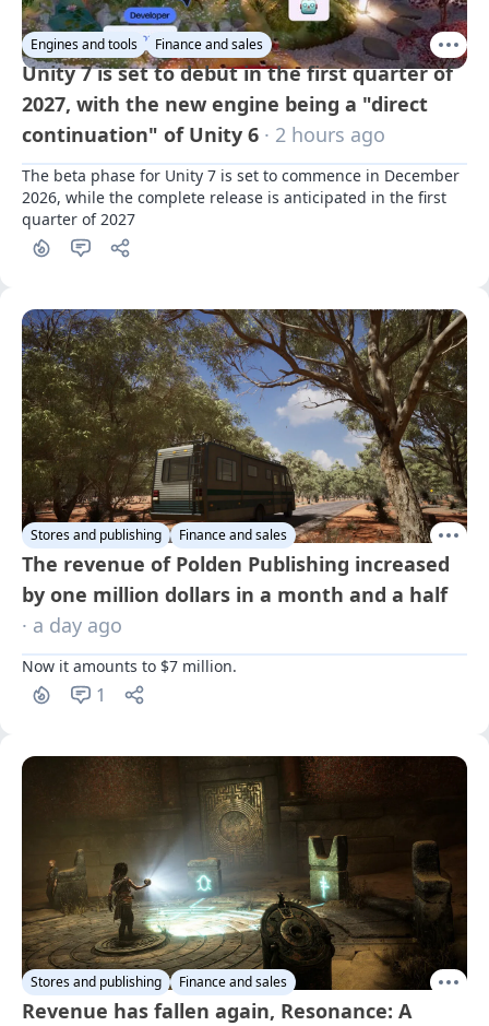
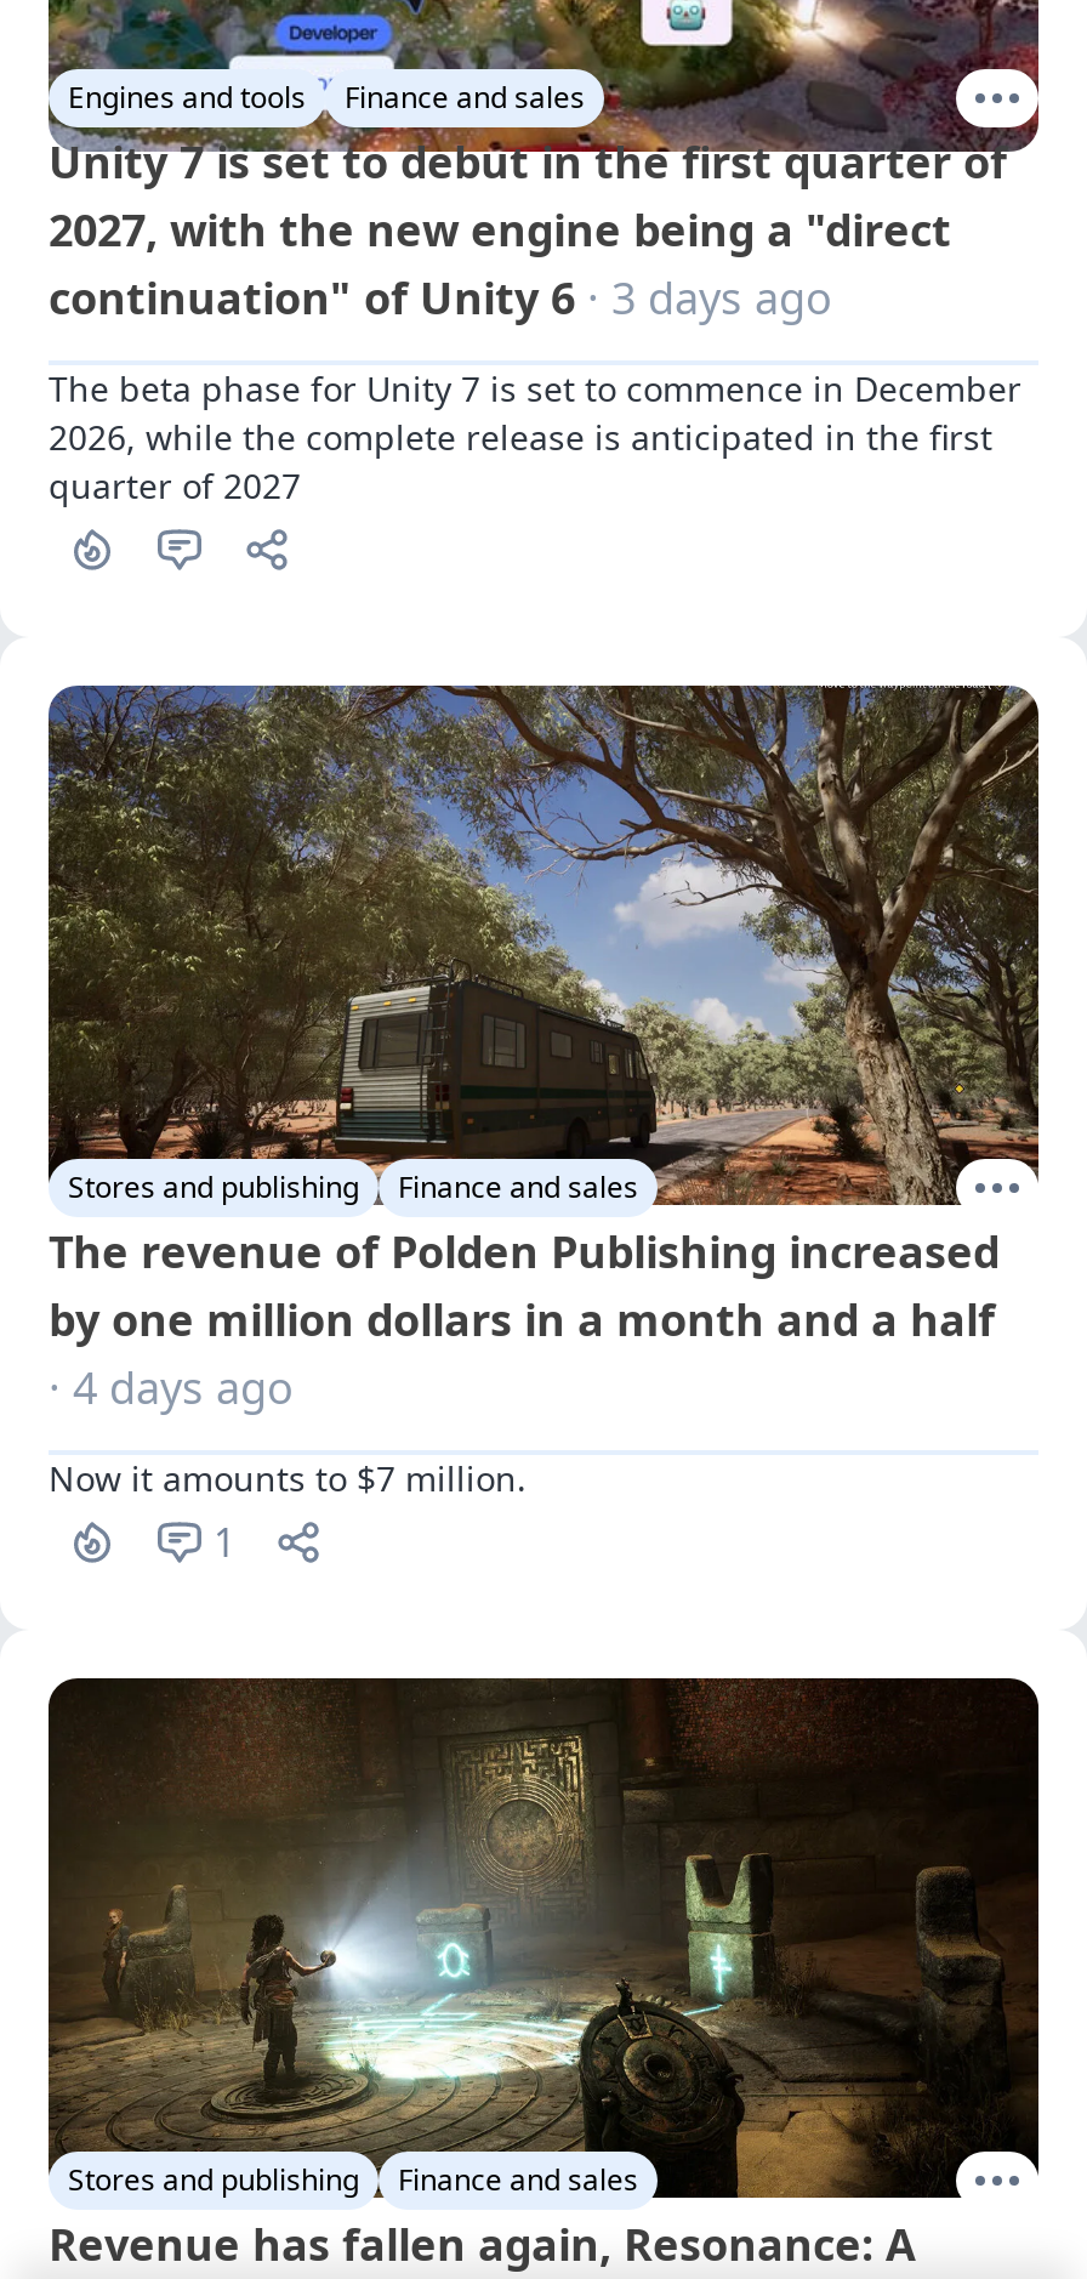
[22,121,385,147] continuation" of Unity 6 · 2 hours ago -> [49,269,832,327] continuation" of Unity 6 · 3 days ago
[22,612,122,638] · a day ago -> [49,1358,294,1417] · 4 days ago

